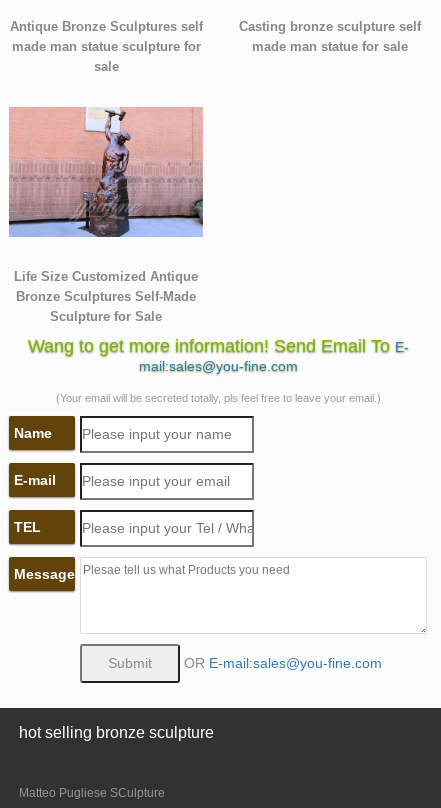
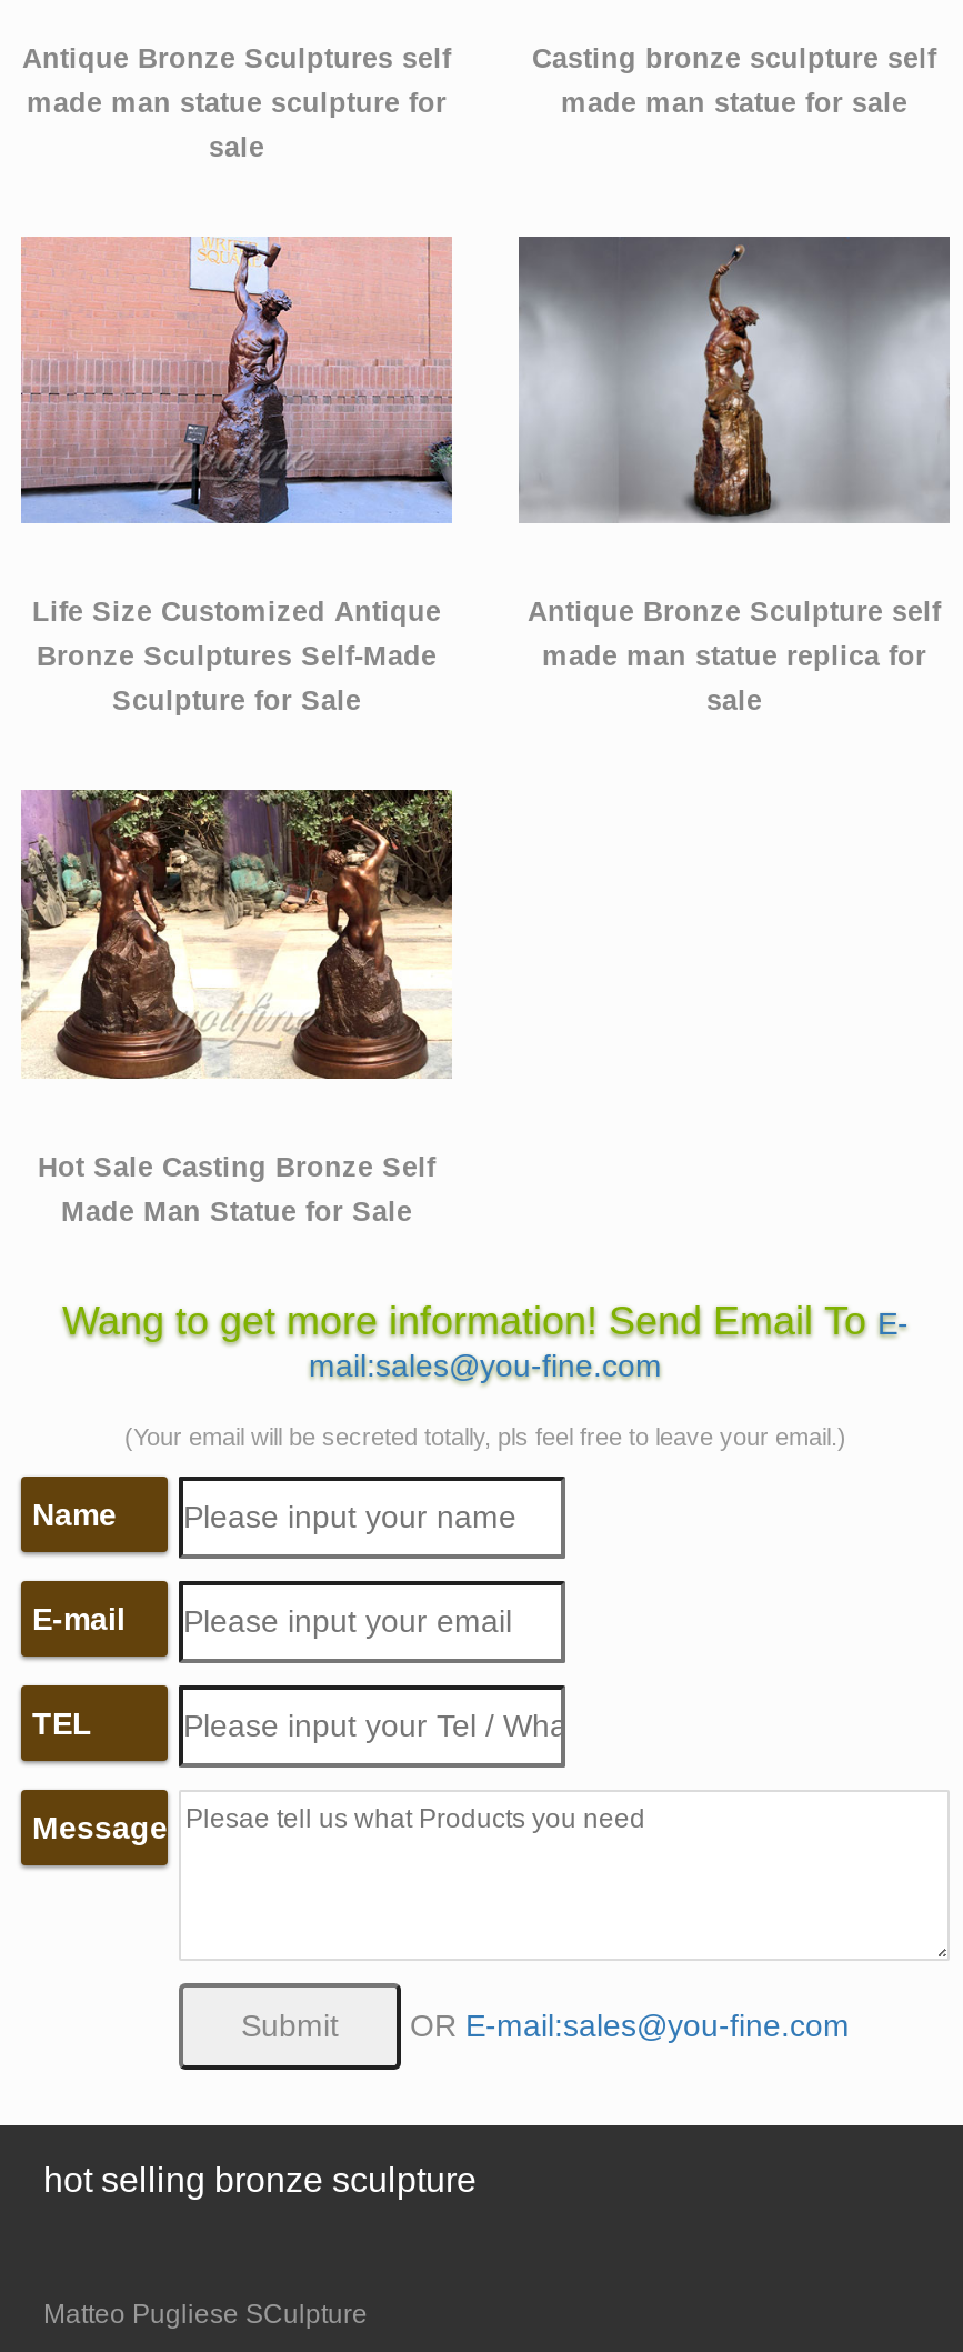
none -> [516,233,952,717] [image] | Antique Bronze Sculpture self | made man statue replica for | sale
none -> [19,789,454,1226] [image] | Hot Sale Casting Bronze Self | Made Man Statue for Sale

